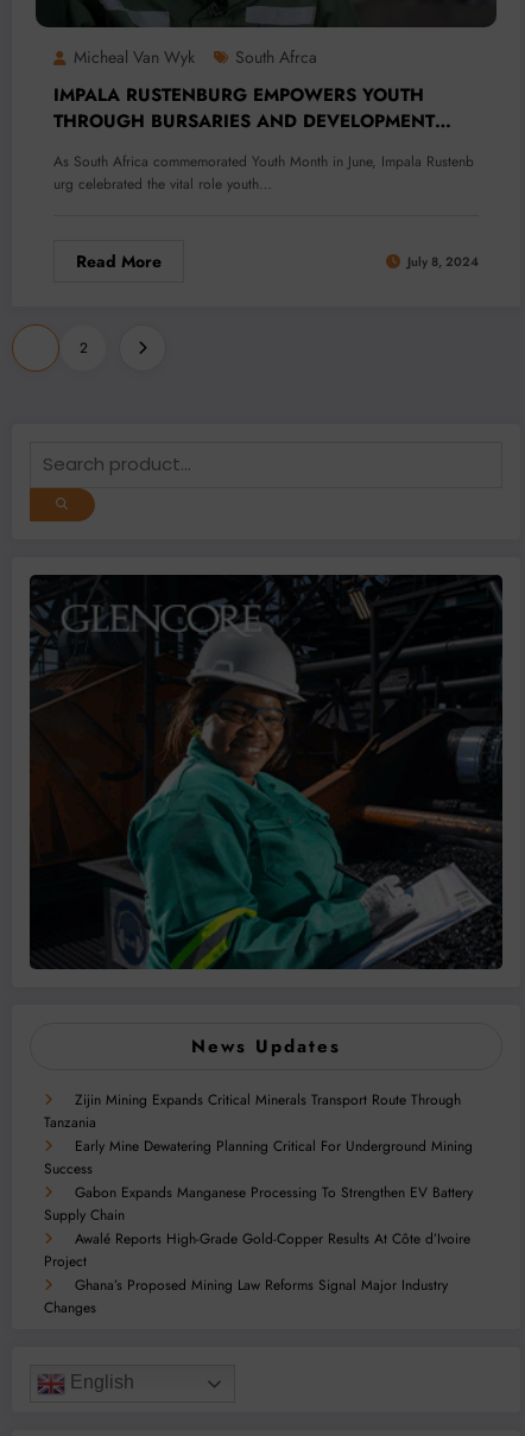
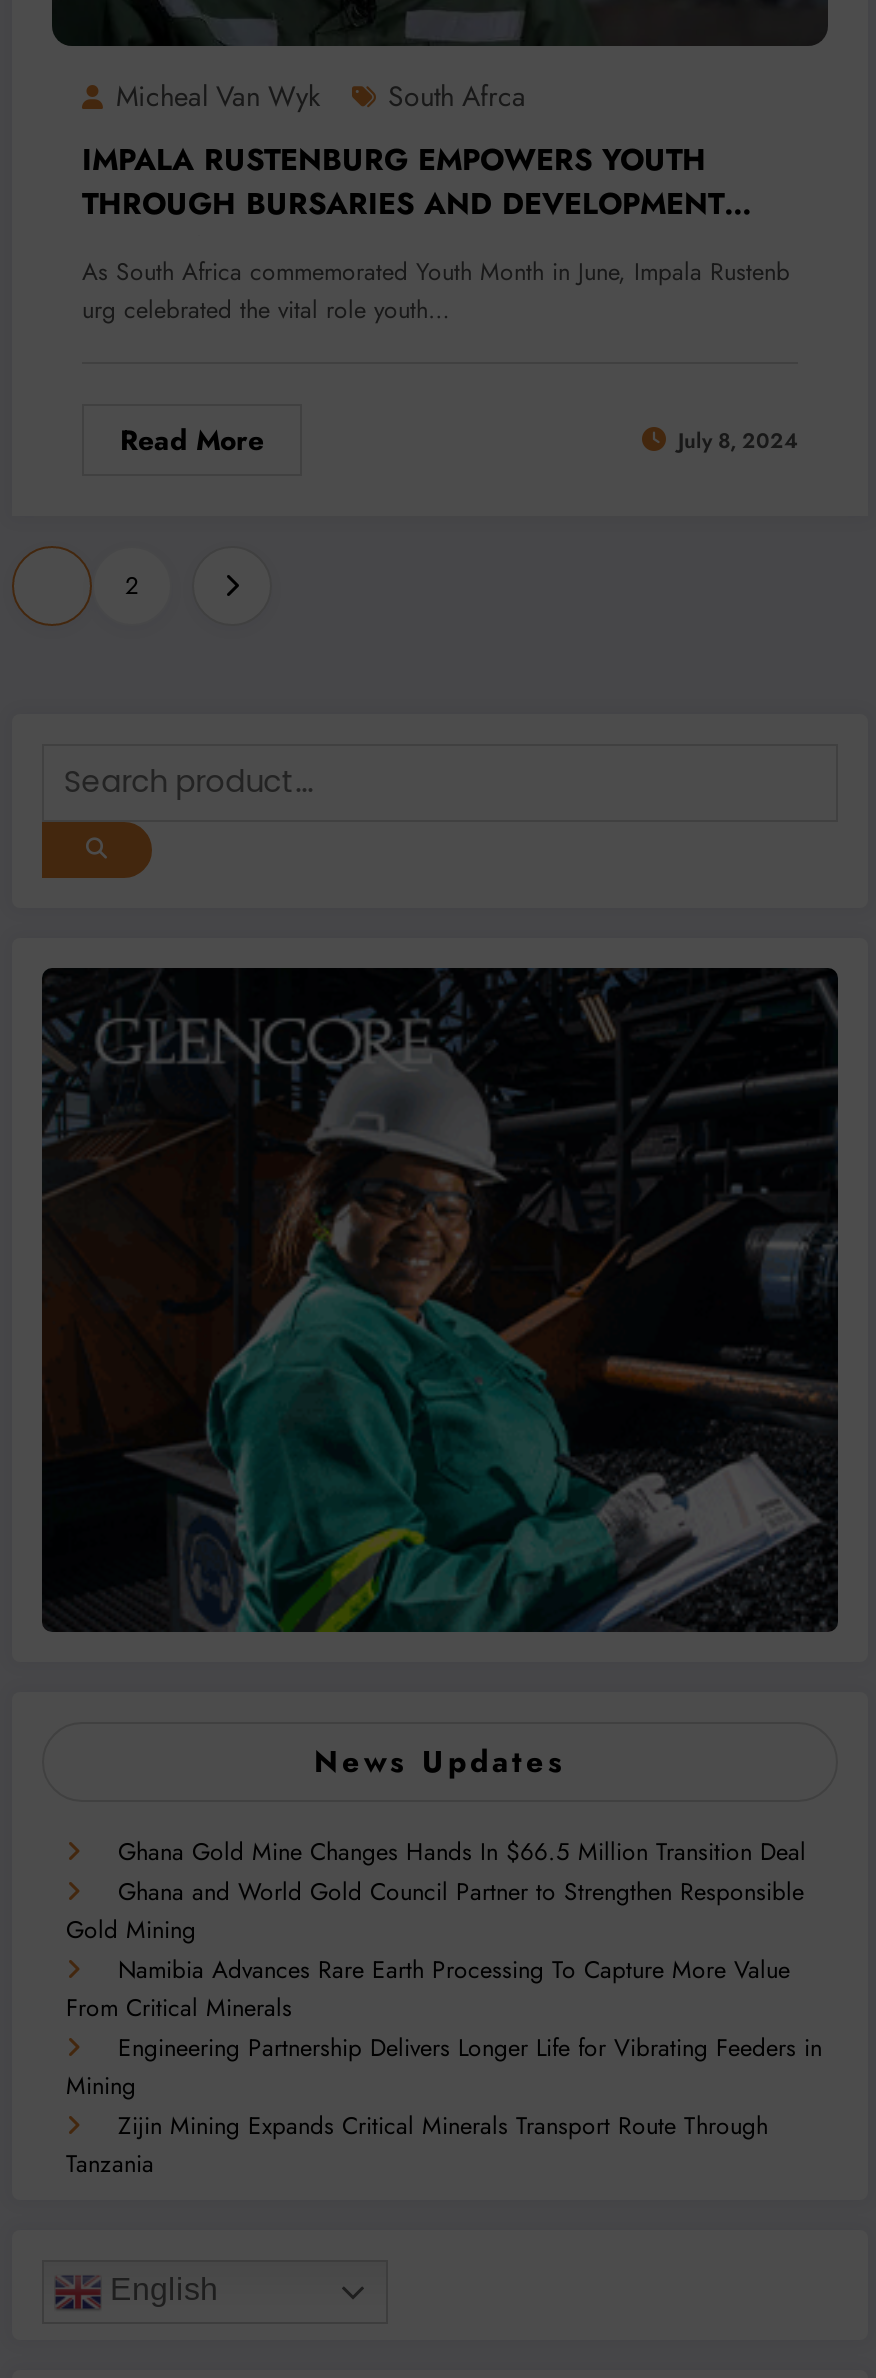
none -> [66,1833,822,2103] Ghana Gold Mine Changes Hands In $66.5 Million Transition Deal | Ghana and World Gold Council Partner to Strengthen Responsible | Gold Mining | Namibia Advances Rare Earth Processing To Capture More Value | From Critical Minerals | Engineering Partnership Delivers Longer Life for Vibrating Feeders in | Mining
moved [44,1089,461,1133] -> [66,2107,768,2181]: Zijin Mining Expands Critical Minerals Transport Route Through | Tanzania
[44,1135,473,1318] Early Mine Dewatering Planning Critical For Underground Mining | Success | Gabon Expands Manganese Processing To Strengthen EV Battery | Supply Chain | Awalé Reports High-Grade Gold-Copper Results At Côte d’Ivoire | Project | Ghana’s Proposed Mining Law Reforms Signal Major Industry | Changes -> none

